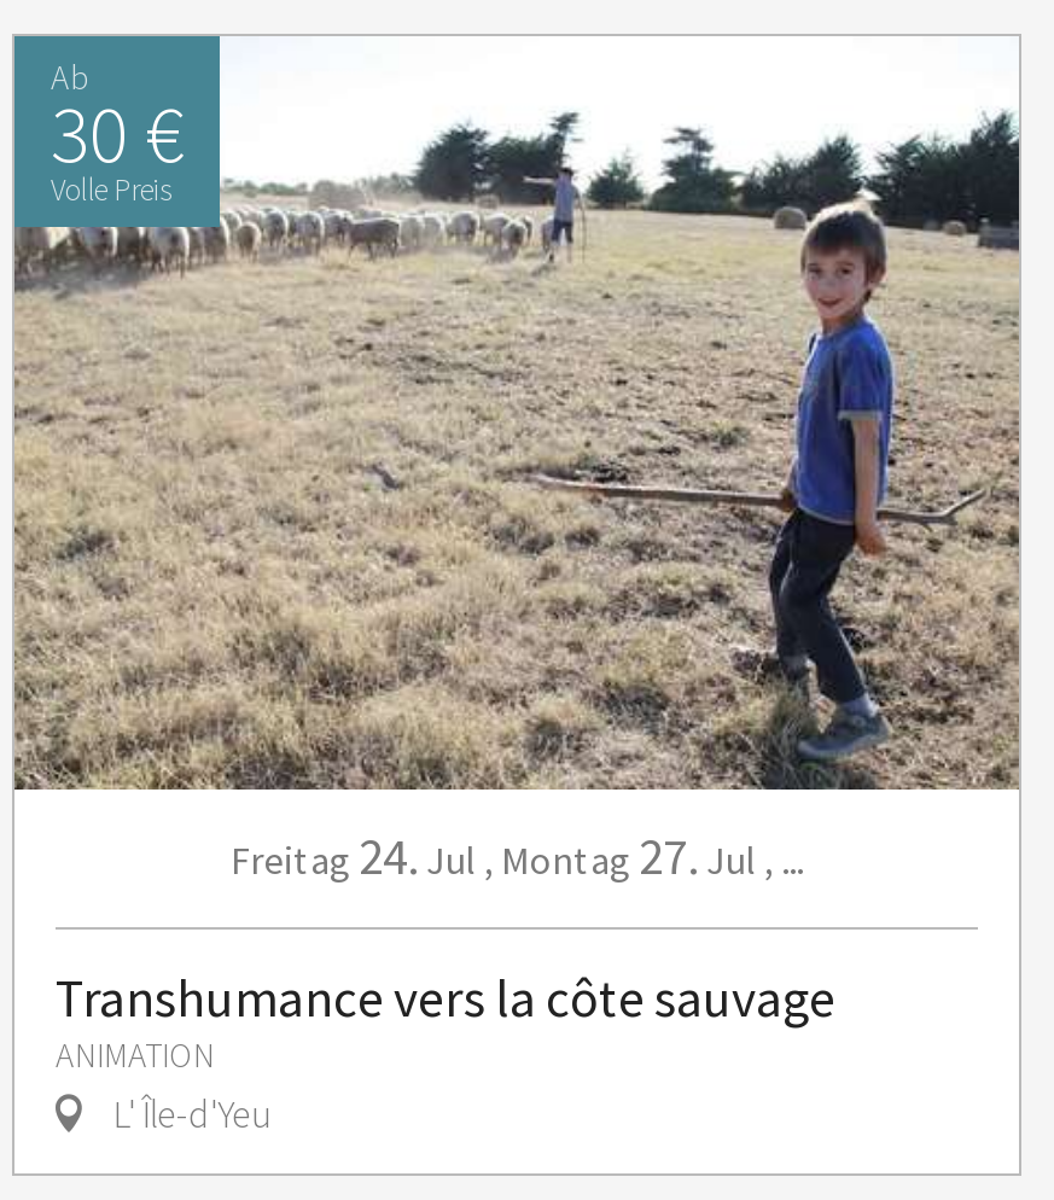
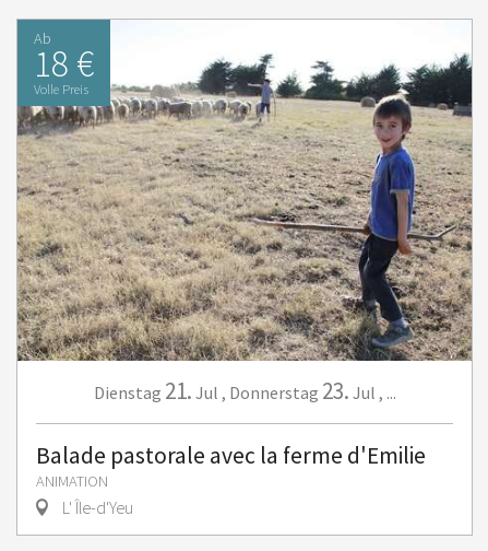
[51,82,184,184] 30 € -> [34,40,94,86] 18 €
[231,823,803,889] Freitag 24. Jul, Montag 27. Jul,... -> [93,376,396,406] Dienstag 21. Jul, Donnerstag 23. Jul,...
[56,966,835,1031] Transhumance vers la côte sauvage -> [36,441,426,470] Balade pastorale avec la ferme d'Emilie

